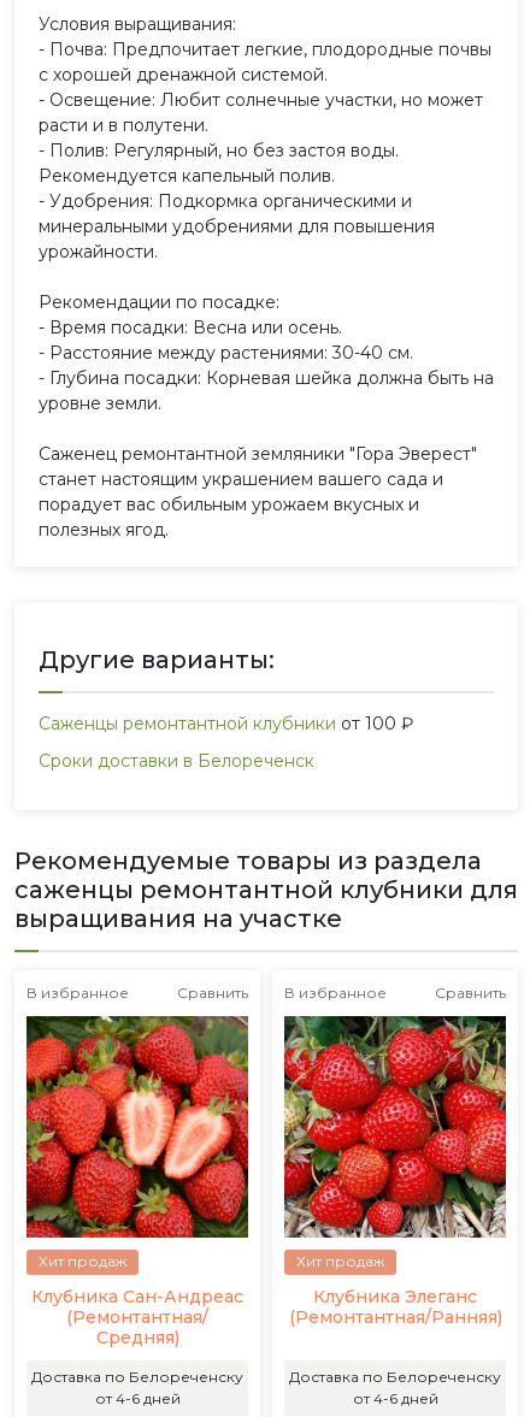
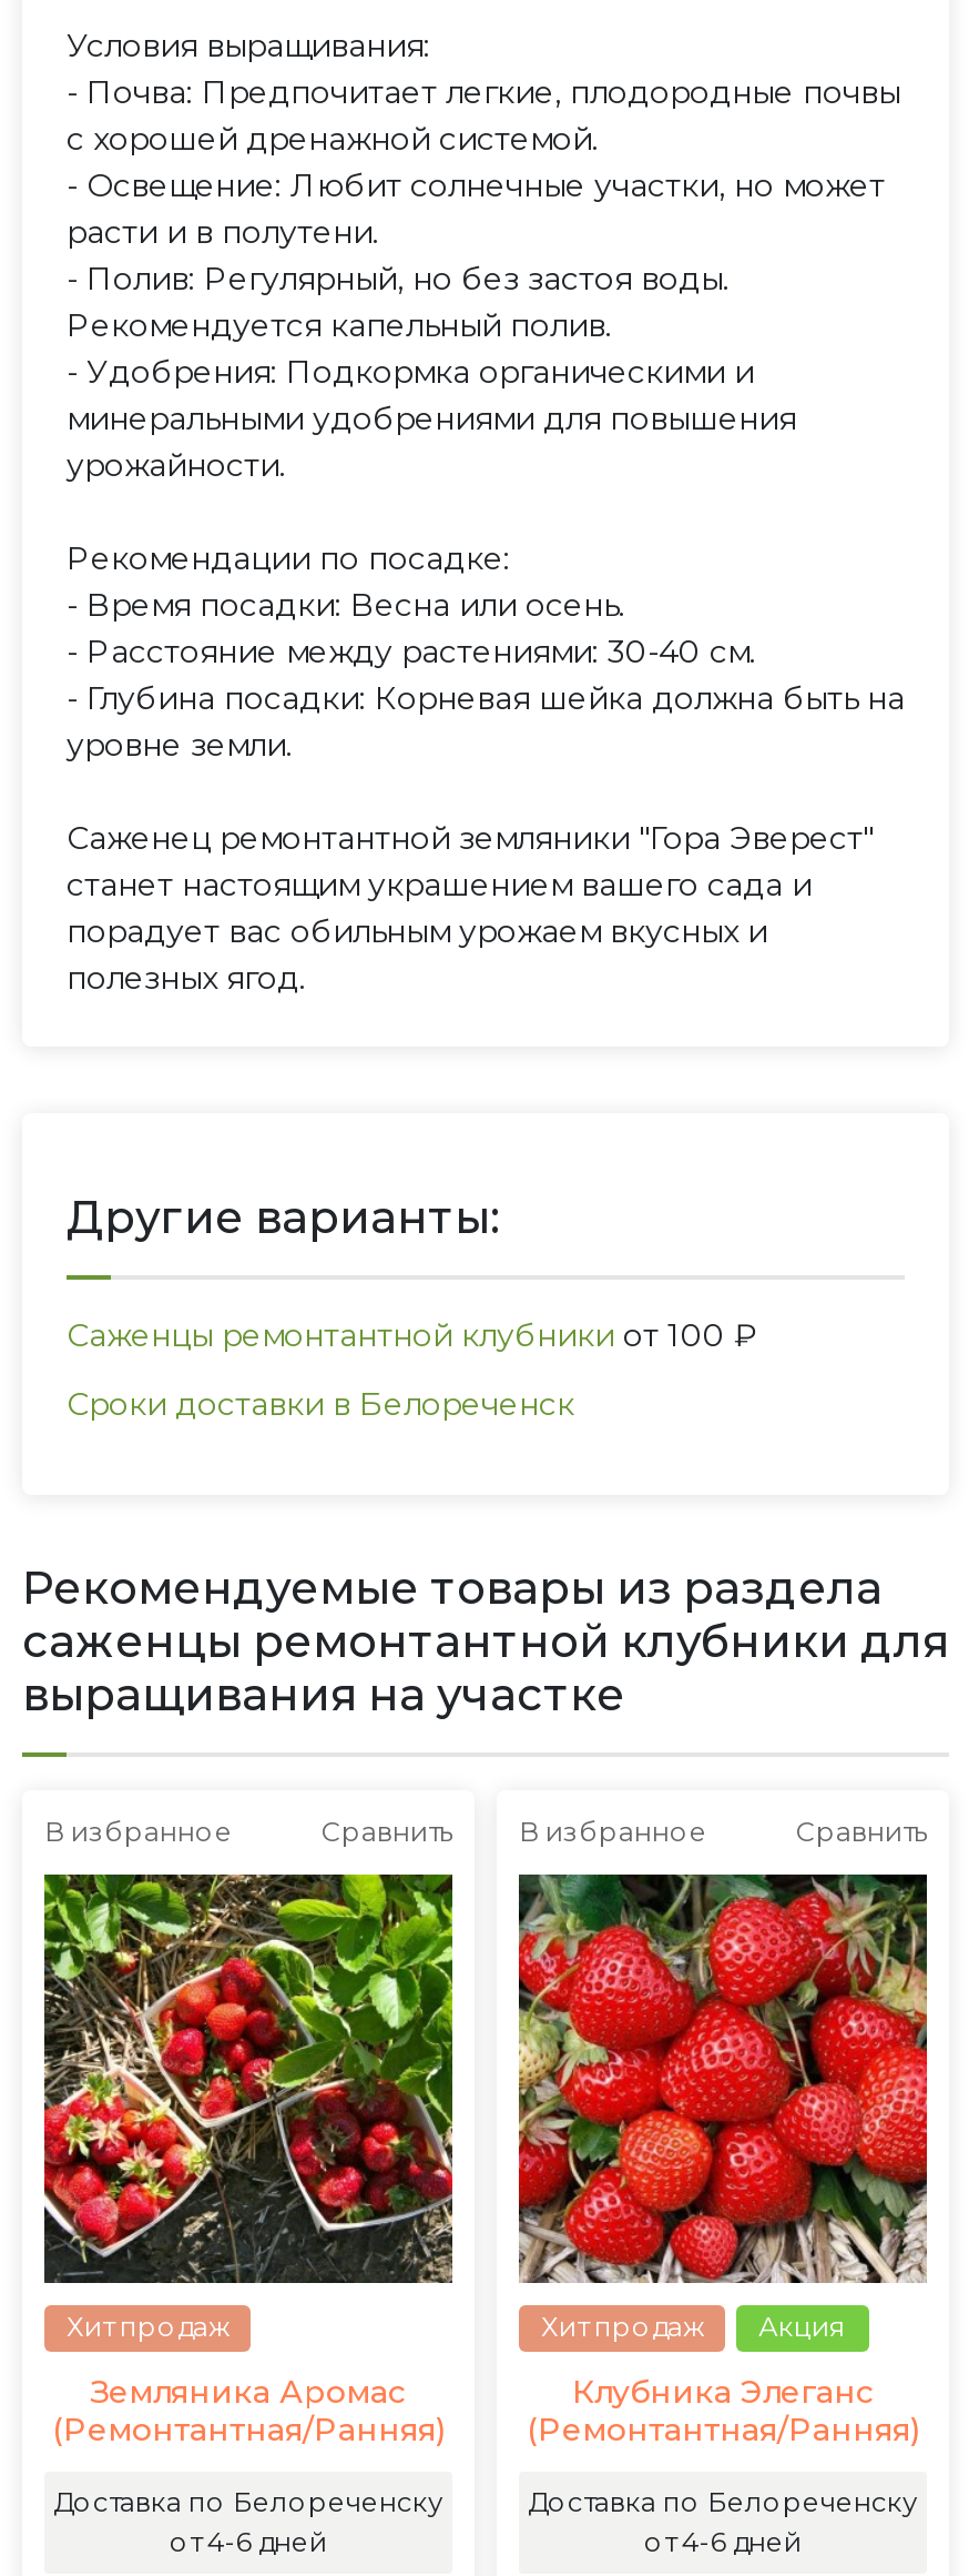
[25,1015,249,1348] [image] | Клубника Сан-Андреас | (Ремонтантная/ | Средняя) -> [42,1872,455,2449] [image] | Земляника Аромас | (Ремонтантная/Ранняя)
none -> [758,2310,847,2343] Акция

